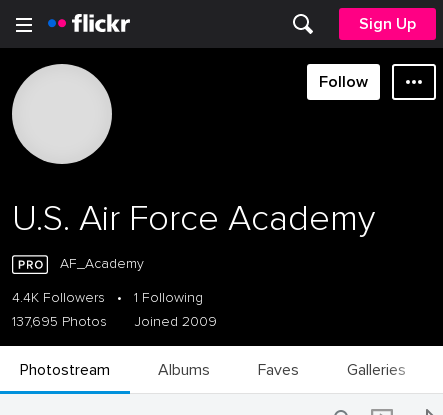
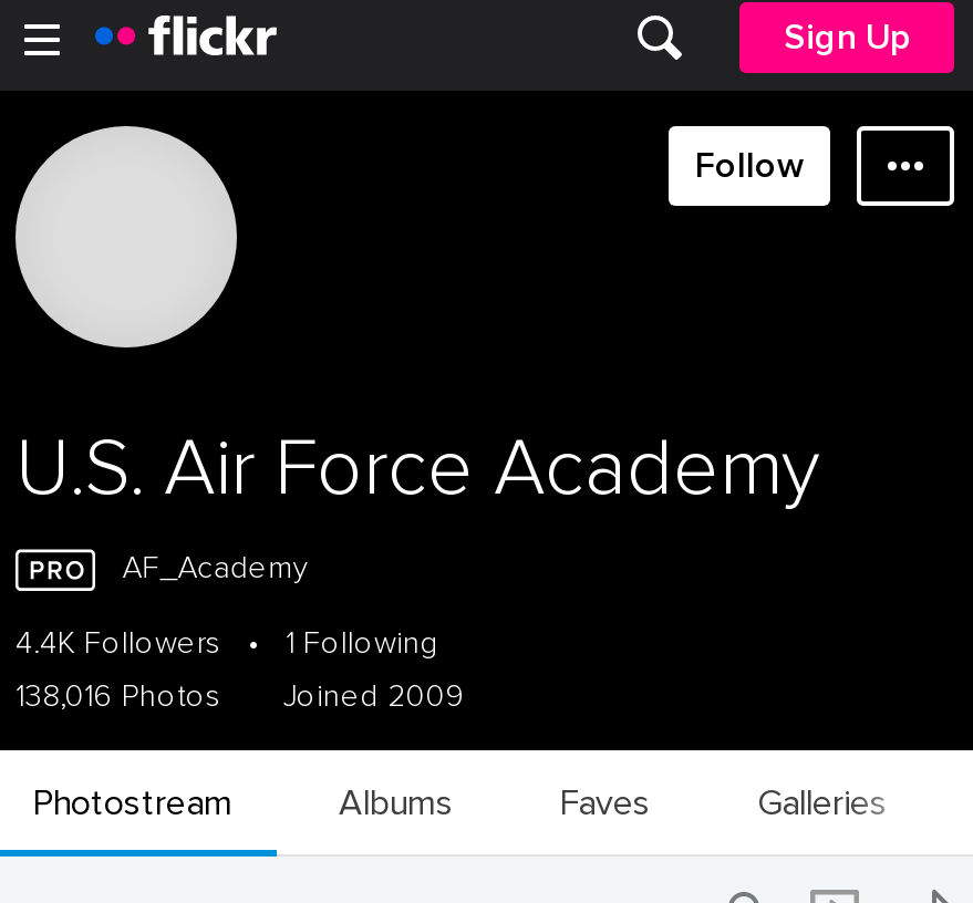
[12,313,217,330] 137,695 Photos Joined 2009 -> [15,677,465,715] 138,016 Photos Joined 2009

